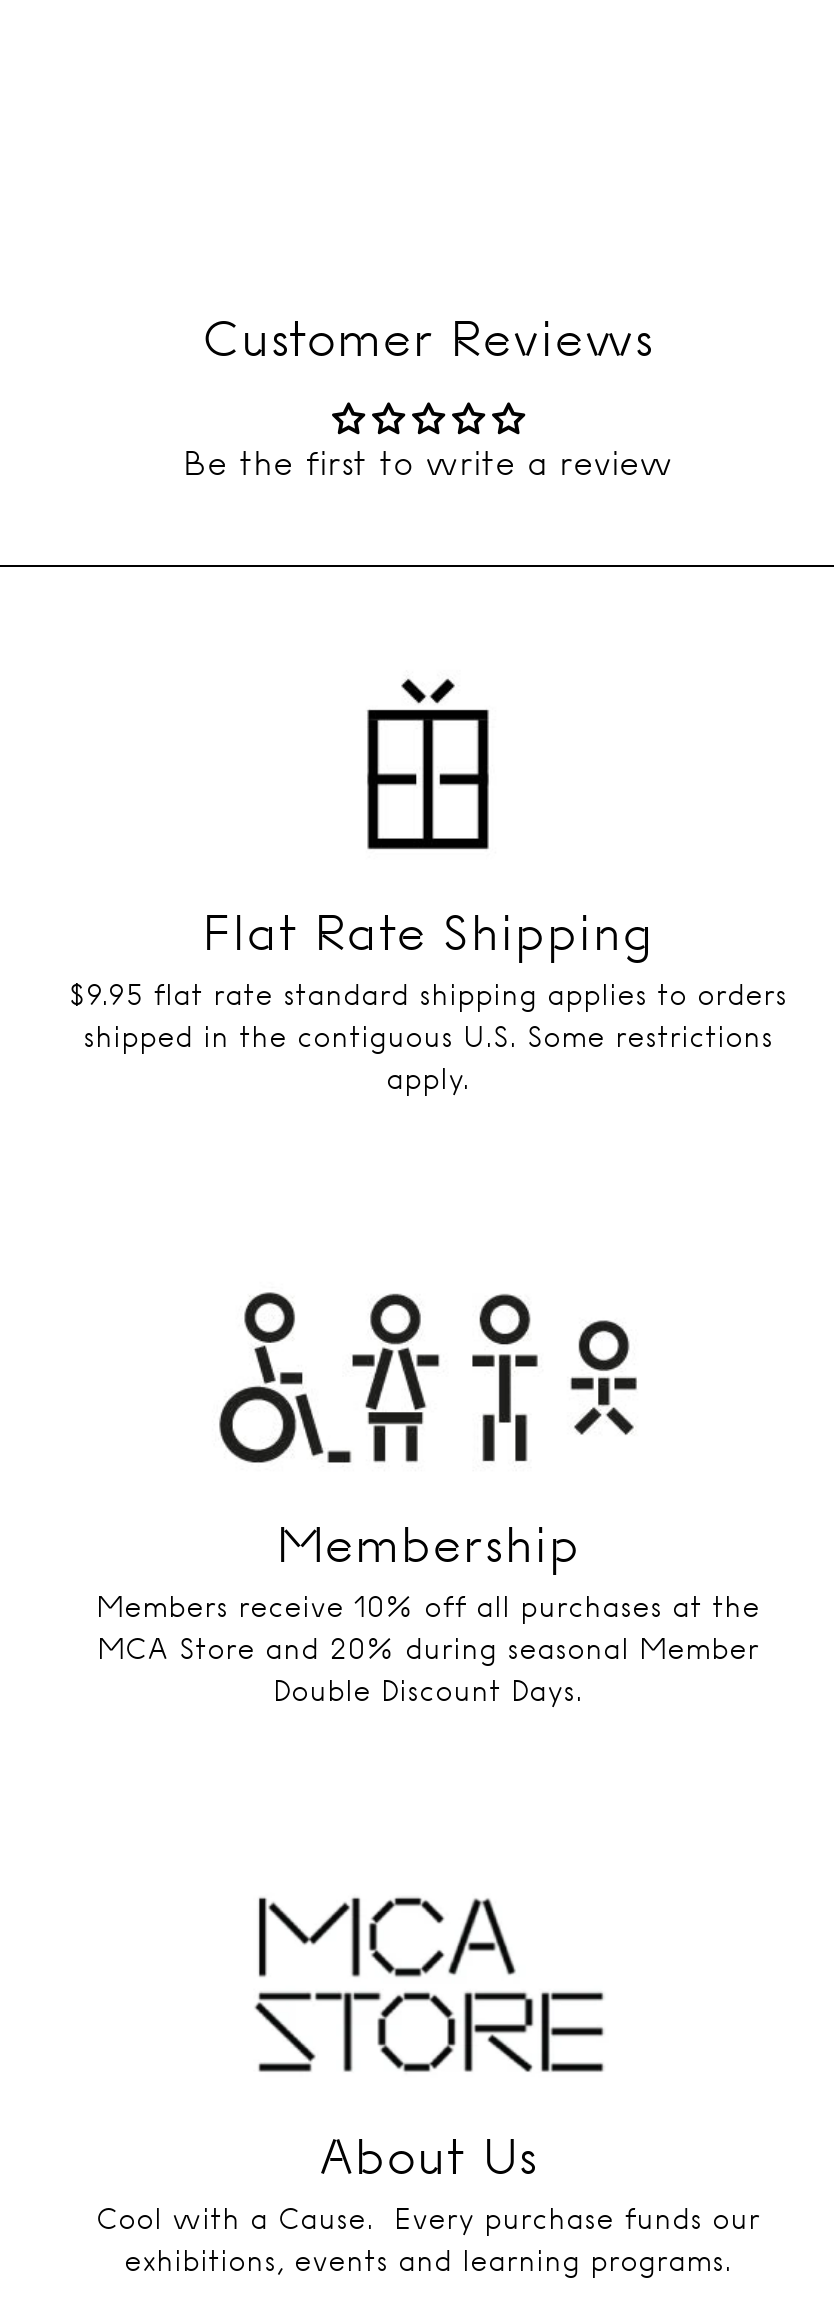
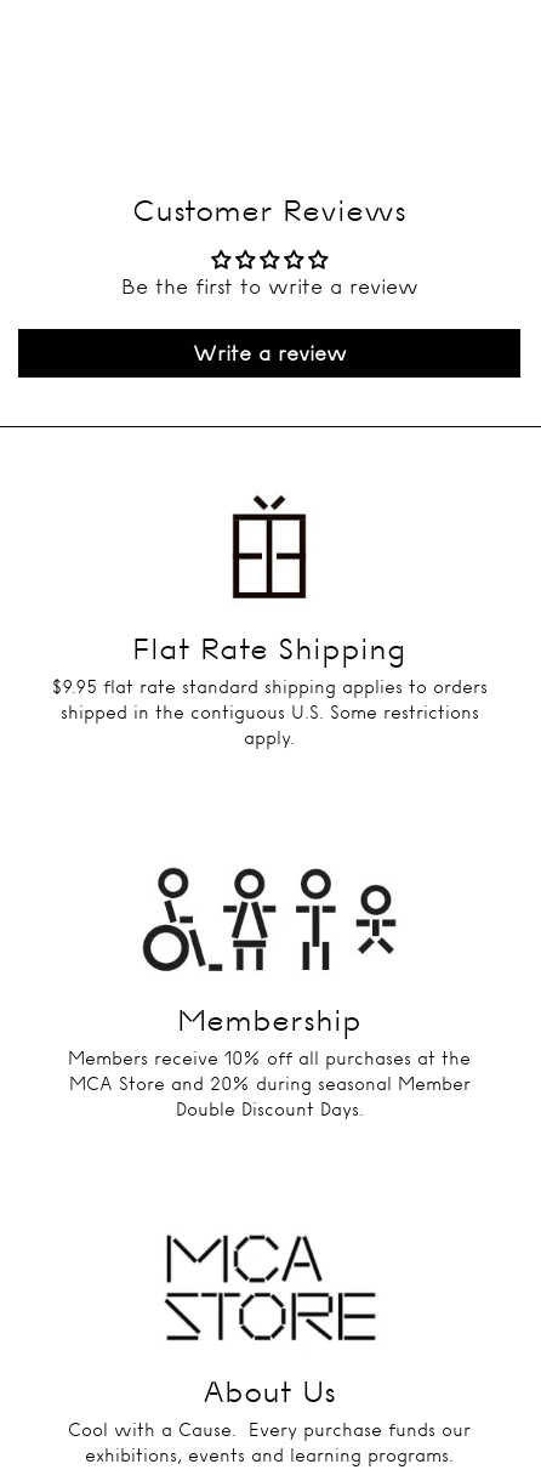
none -> [192,339,346,365] Write a review

